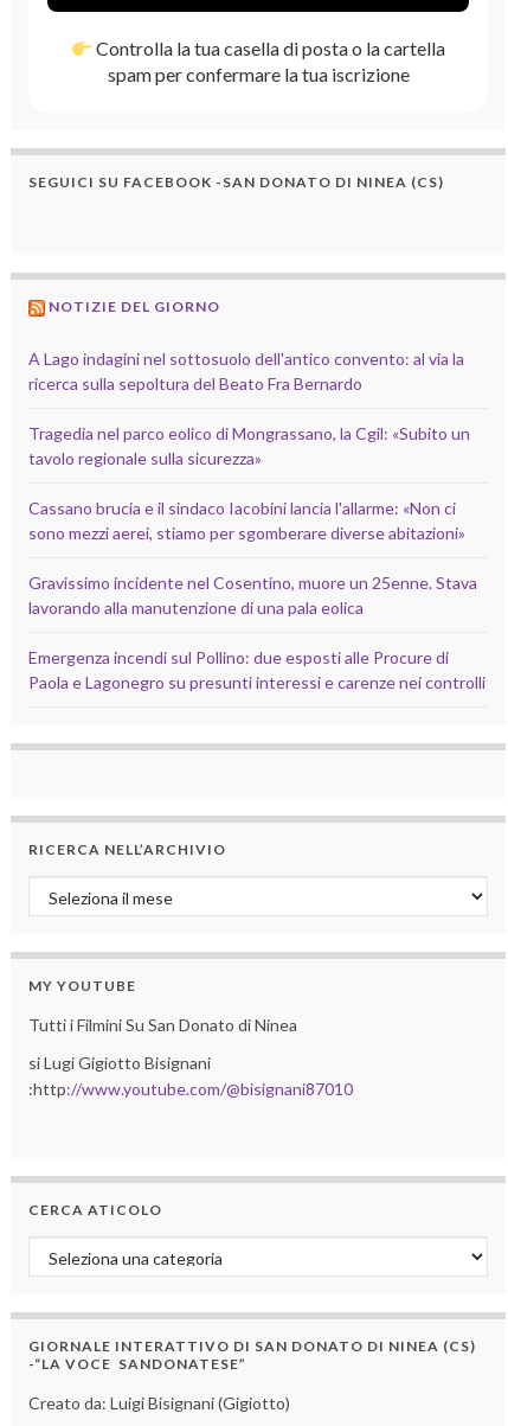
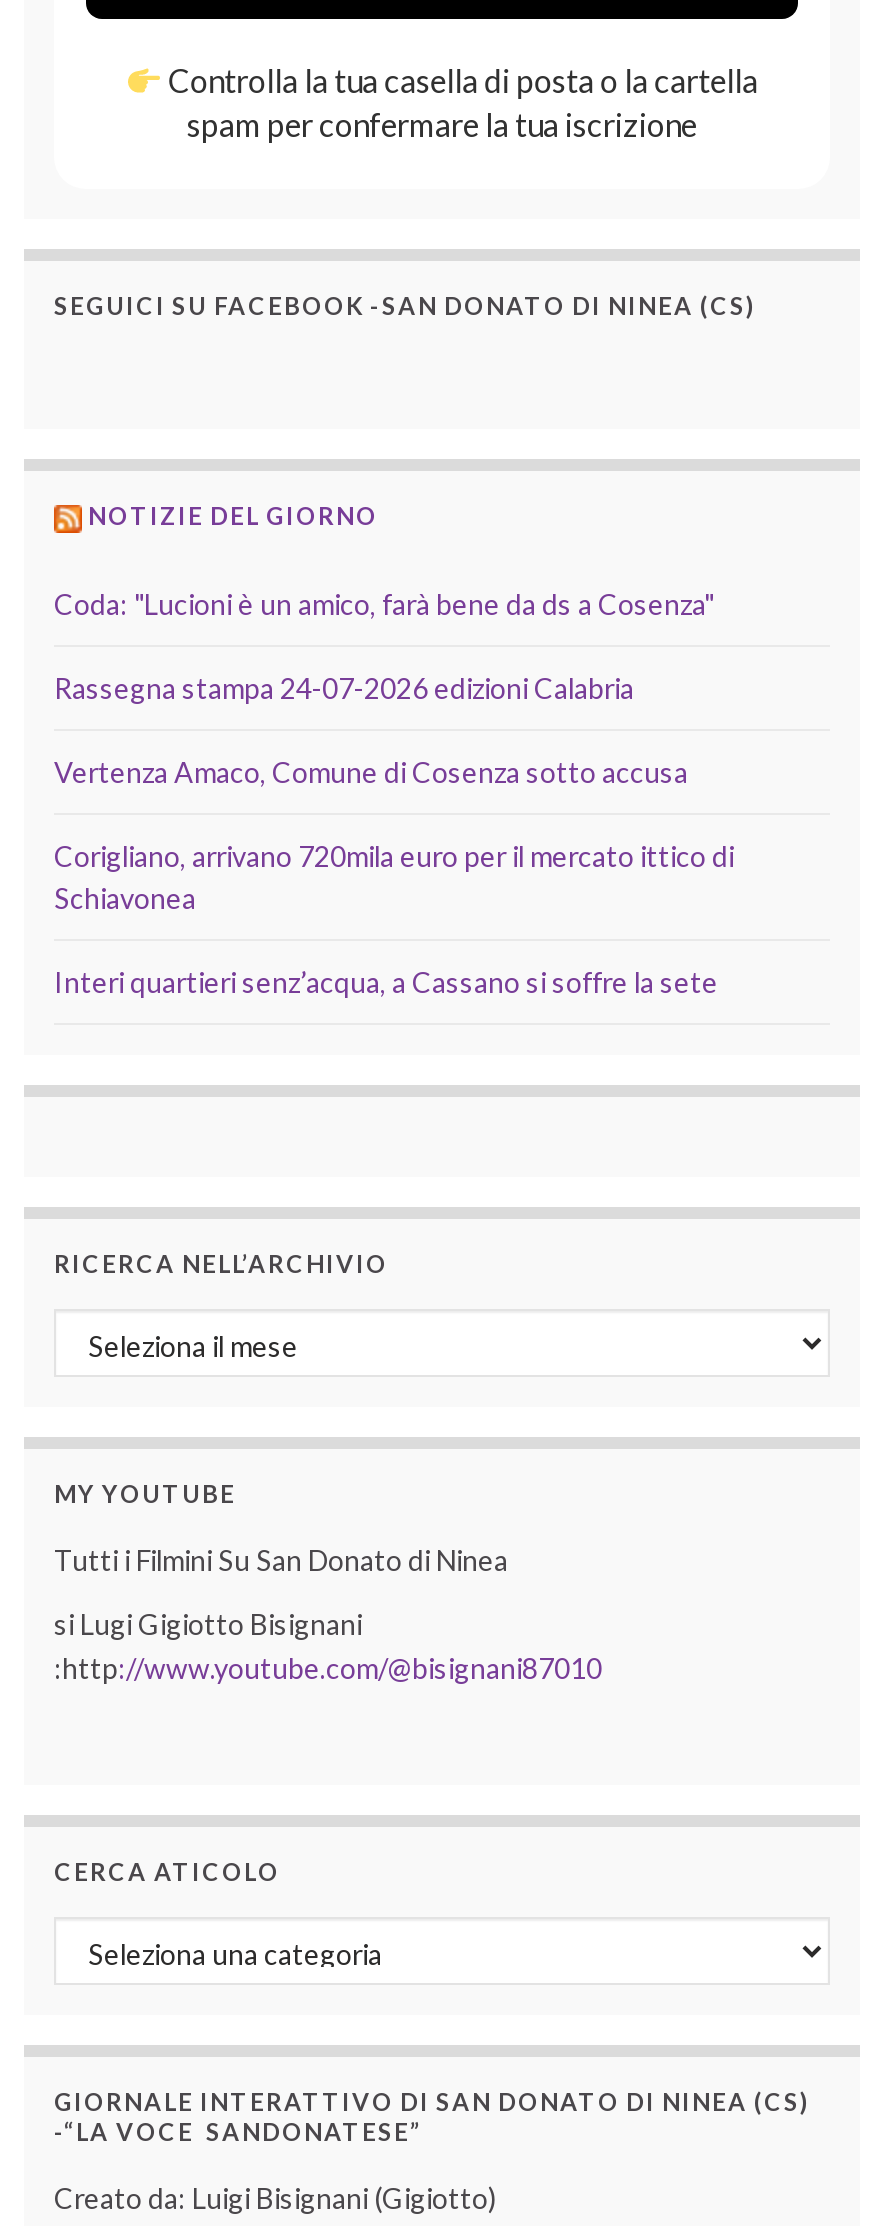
[28,348,464,393] A Lago indagini nel sottosuolo dell'antico convento: al via la | ricerca sulla sepoltura del Beato Fra Bernardo -> [54,588,714,622] Coda: "Lucioni è un amico, farà bene da ds a Cosenza"
[28,423,470,468] Tragedia nel parco eolico di Mongrassano, la Cgil: «Subito un | tavolo regionale sulla sicurezza» -> [54,672,634,706] Rassegna stampa 24-07-2026 edizioni Calabria
[28,498,465,543] Cassano brucia e il sindaco Iacobini lancia l'allarme: «Non ci | sono mezzi aerei, stiamo per sgomberare diverse abitazioni» -> [54,756,688,790] Vertenza Amaco, Comune di Cosenza sotto accusa
[28,572,477,617] Gravissimo incidente nel Cosentino, muore un 25enne. Stava | lavorando alla manutenzione di una pala eolica -> [54,840,734,916] Corigliano, arrivano 720mila euro per il mercato ittico di | Schiavonea
[28,647,486,692] Emergenza incendi sul Pollino: due esposti alle Procure di | Paola e Lagonegro su presunti interessi e carenze nei controlli -> [54,966,718,1000] Interi quartieri senz’acqua, a Cassano si soffre la sete

